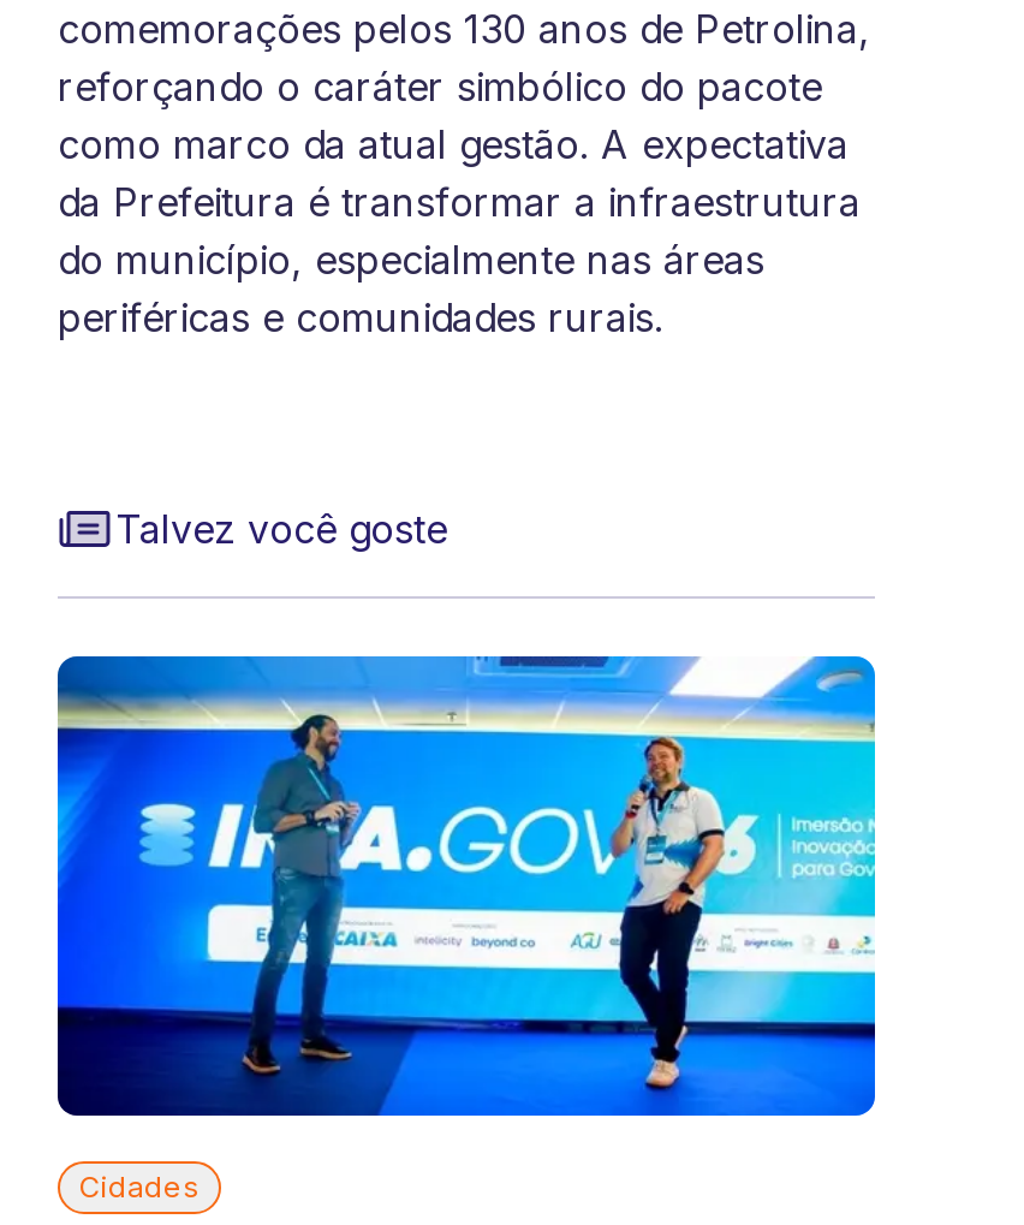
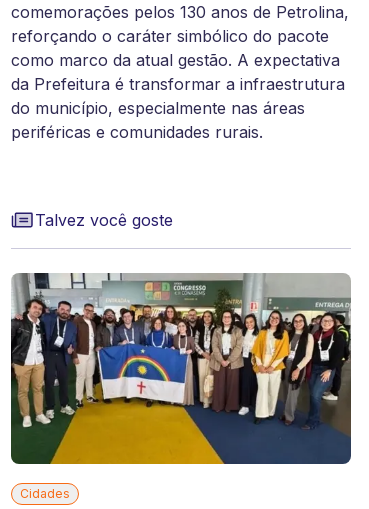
[55,654,877,1118] [image] -> [10,272,352,465] [image]

